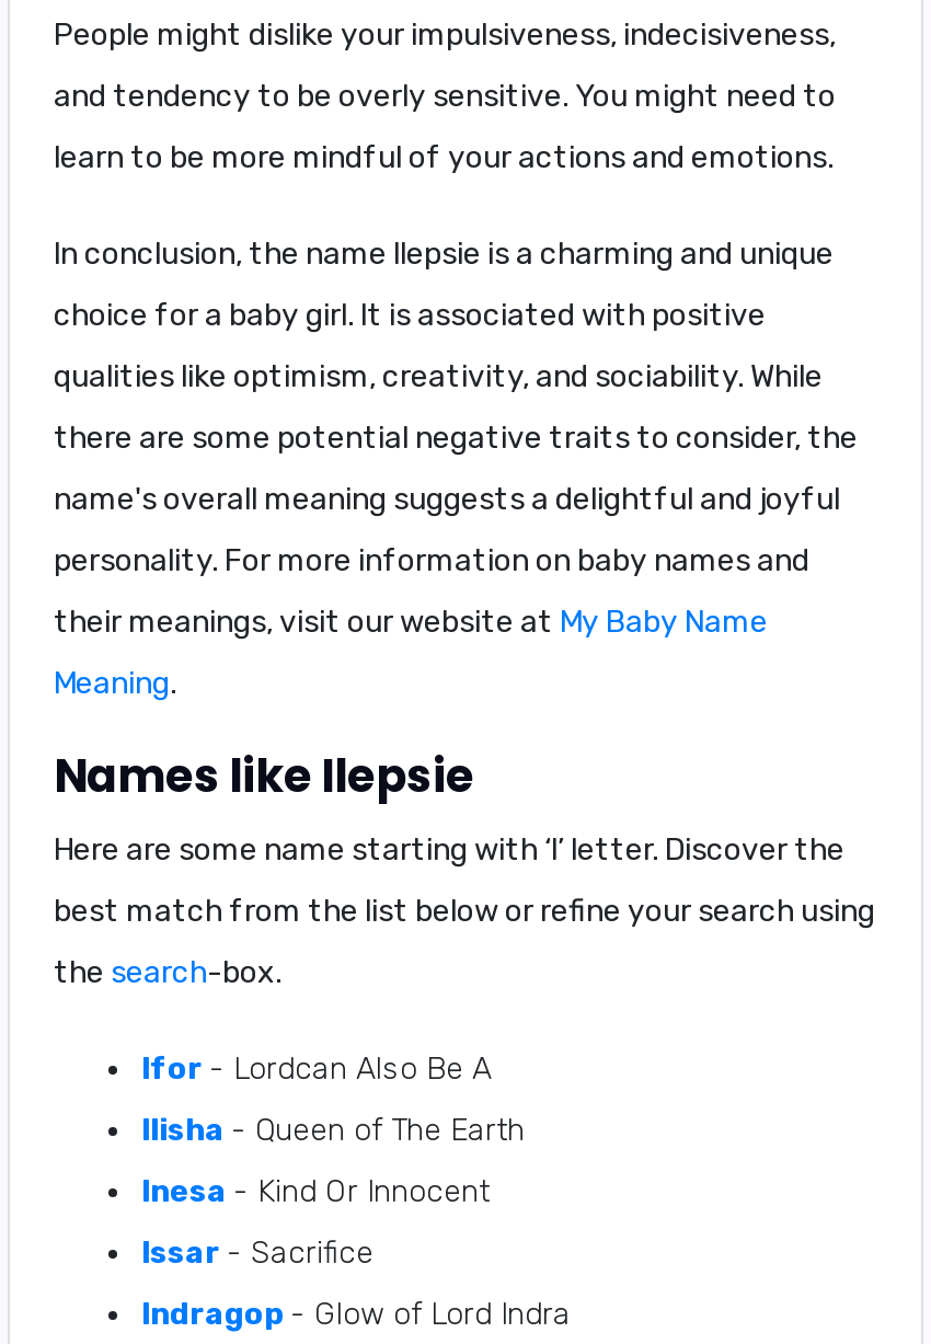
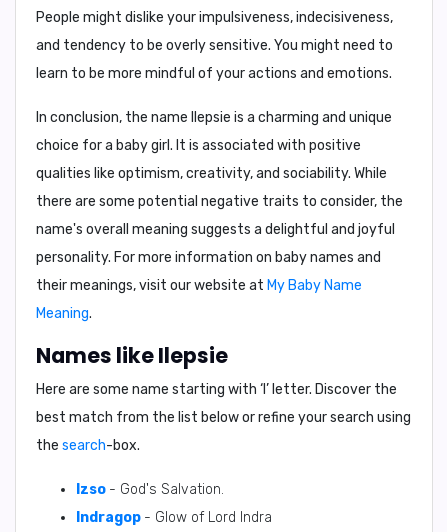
[141,1050,525,1272] Ifor - Lordcan Also Be A | Ilisha - Queen of The Earth | Inesa - Kind Or Innocent | Issar - Sacrifice -> [76,481,224,498] Izso - God's Salvation.

